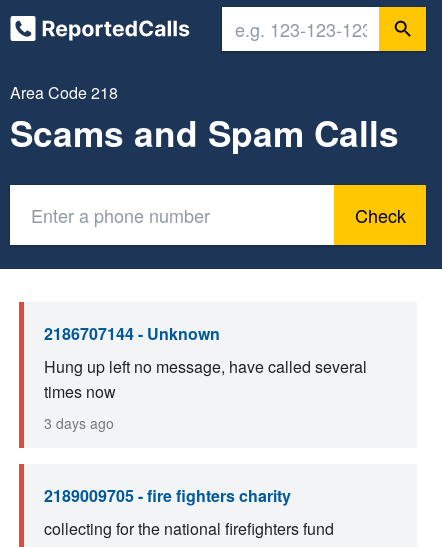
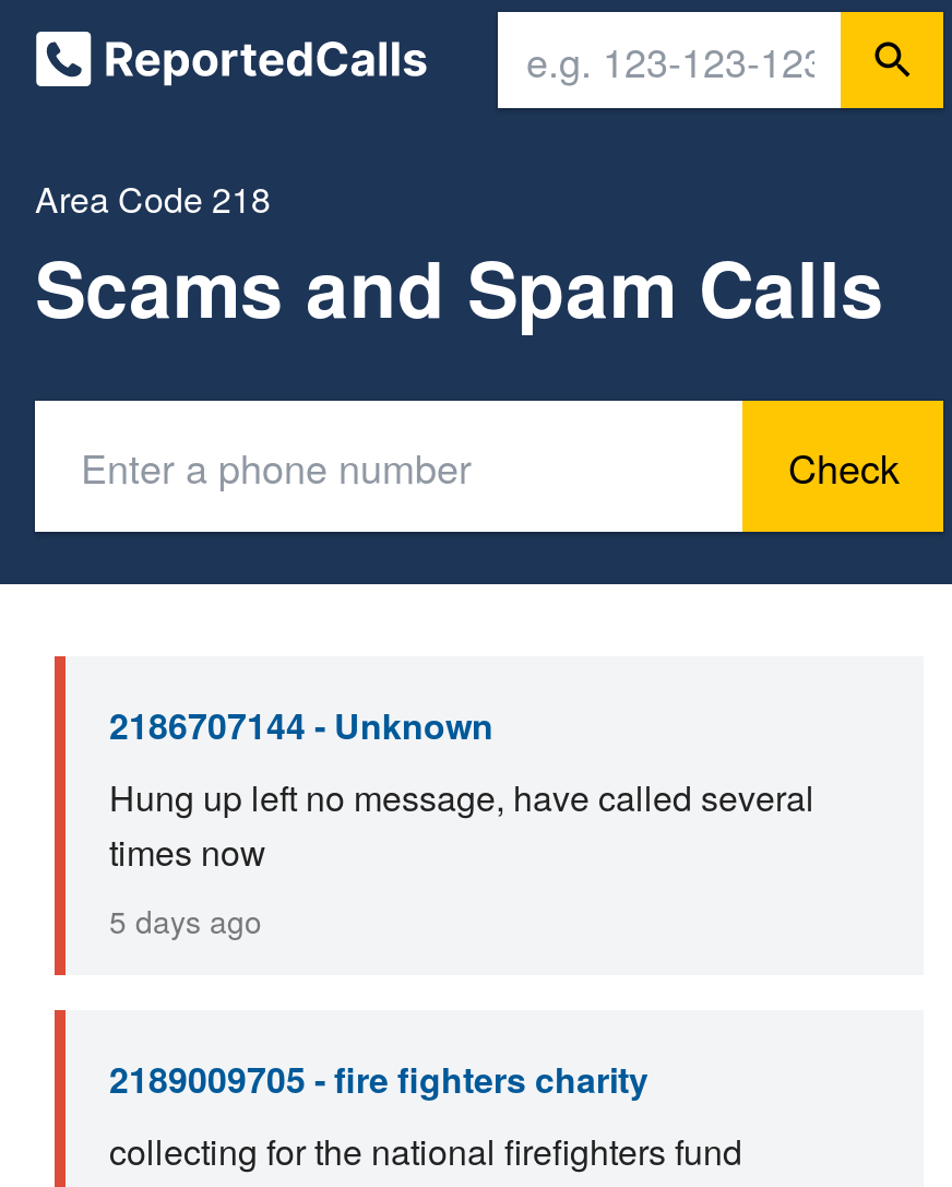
[44,413,114,433] 3 days ago -> [109,899,262,942] 5 days ago

